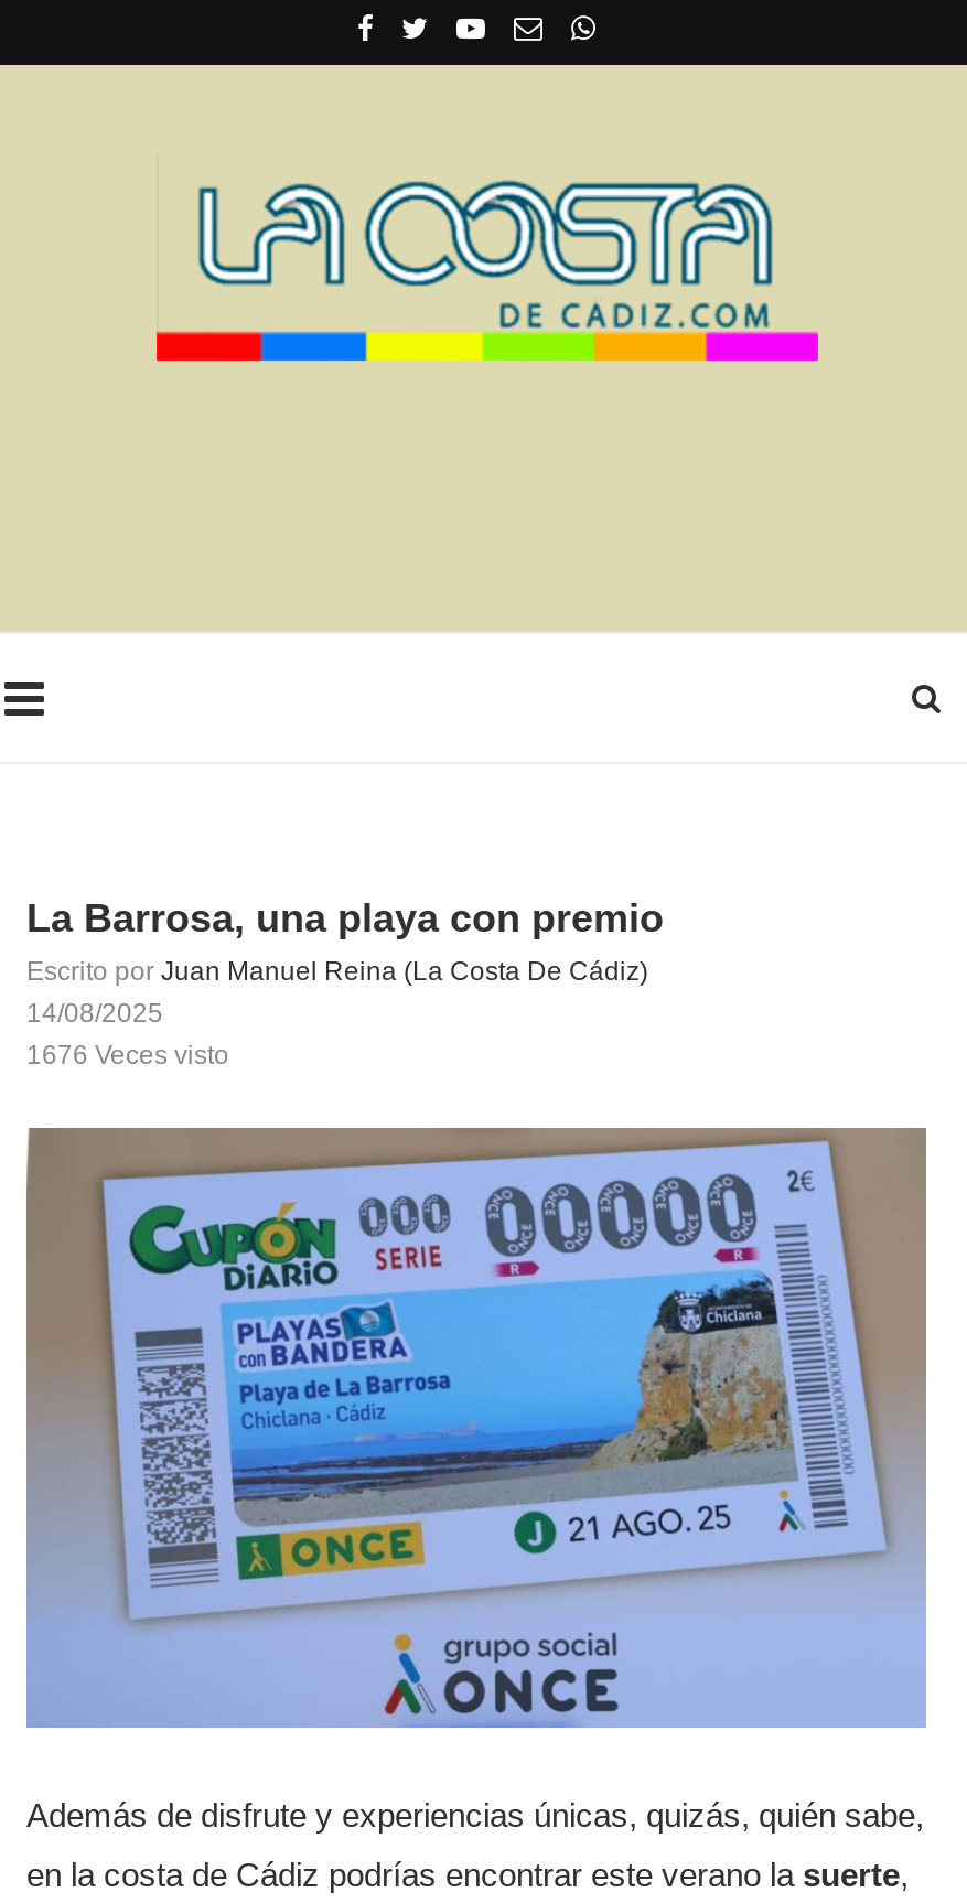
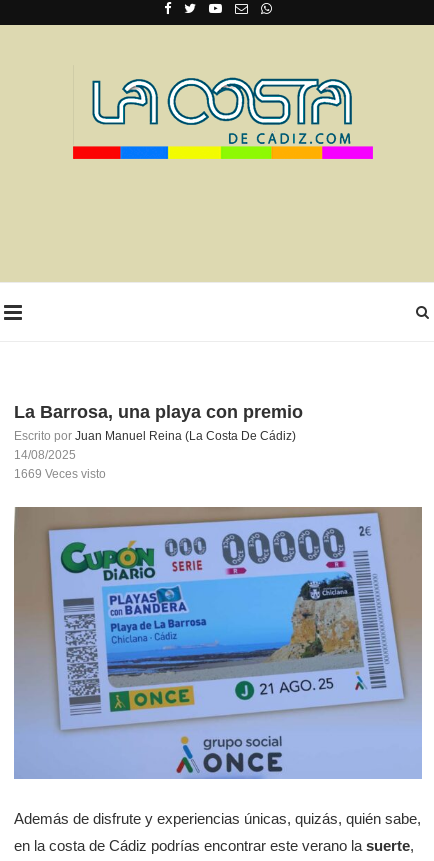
[26,1040,229,1071] 1676 Veces visto -> [14,467,106,481] 1669 Veces visto

